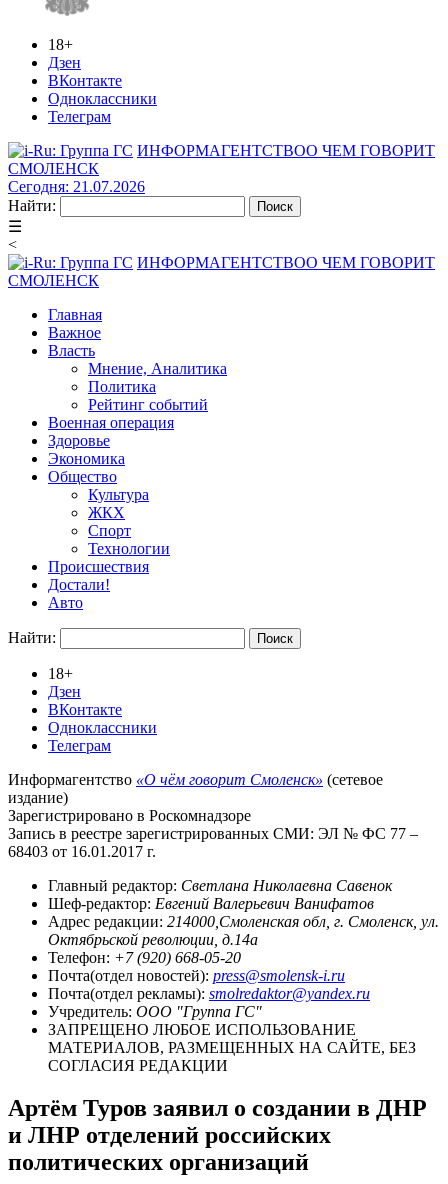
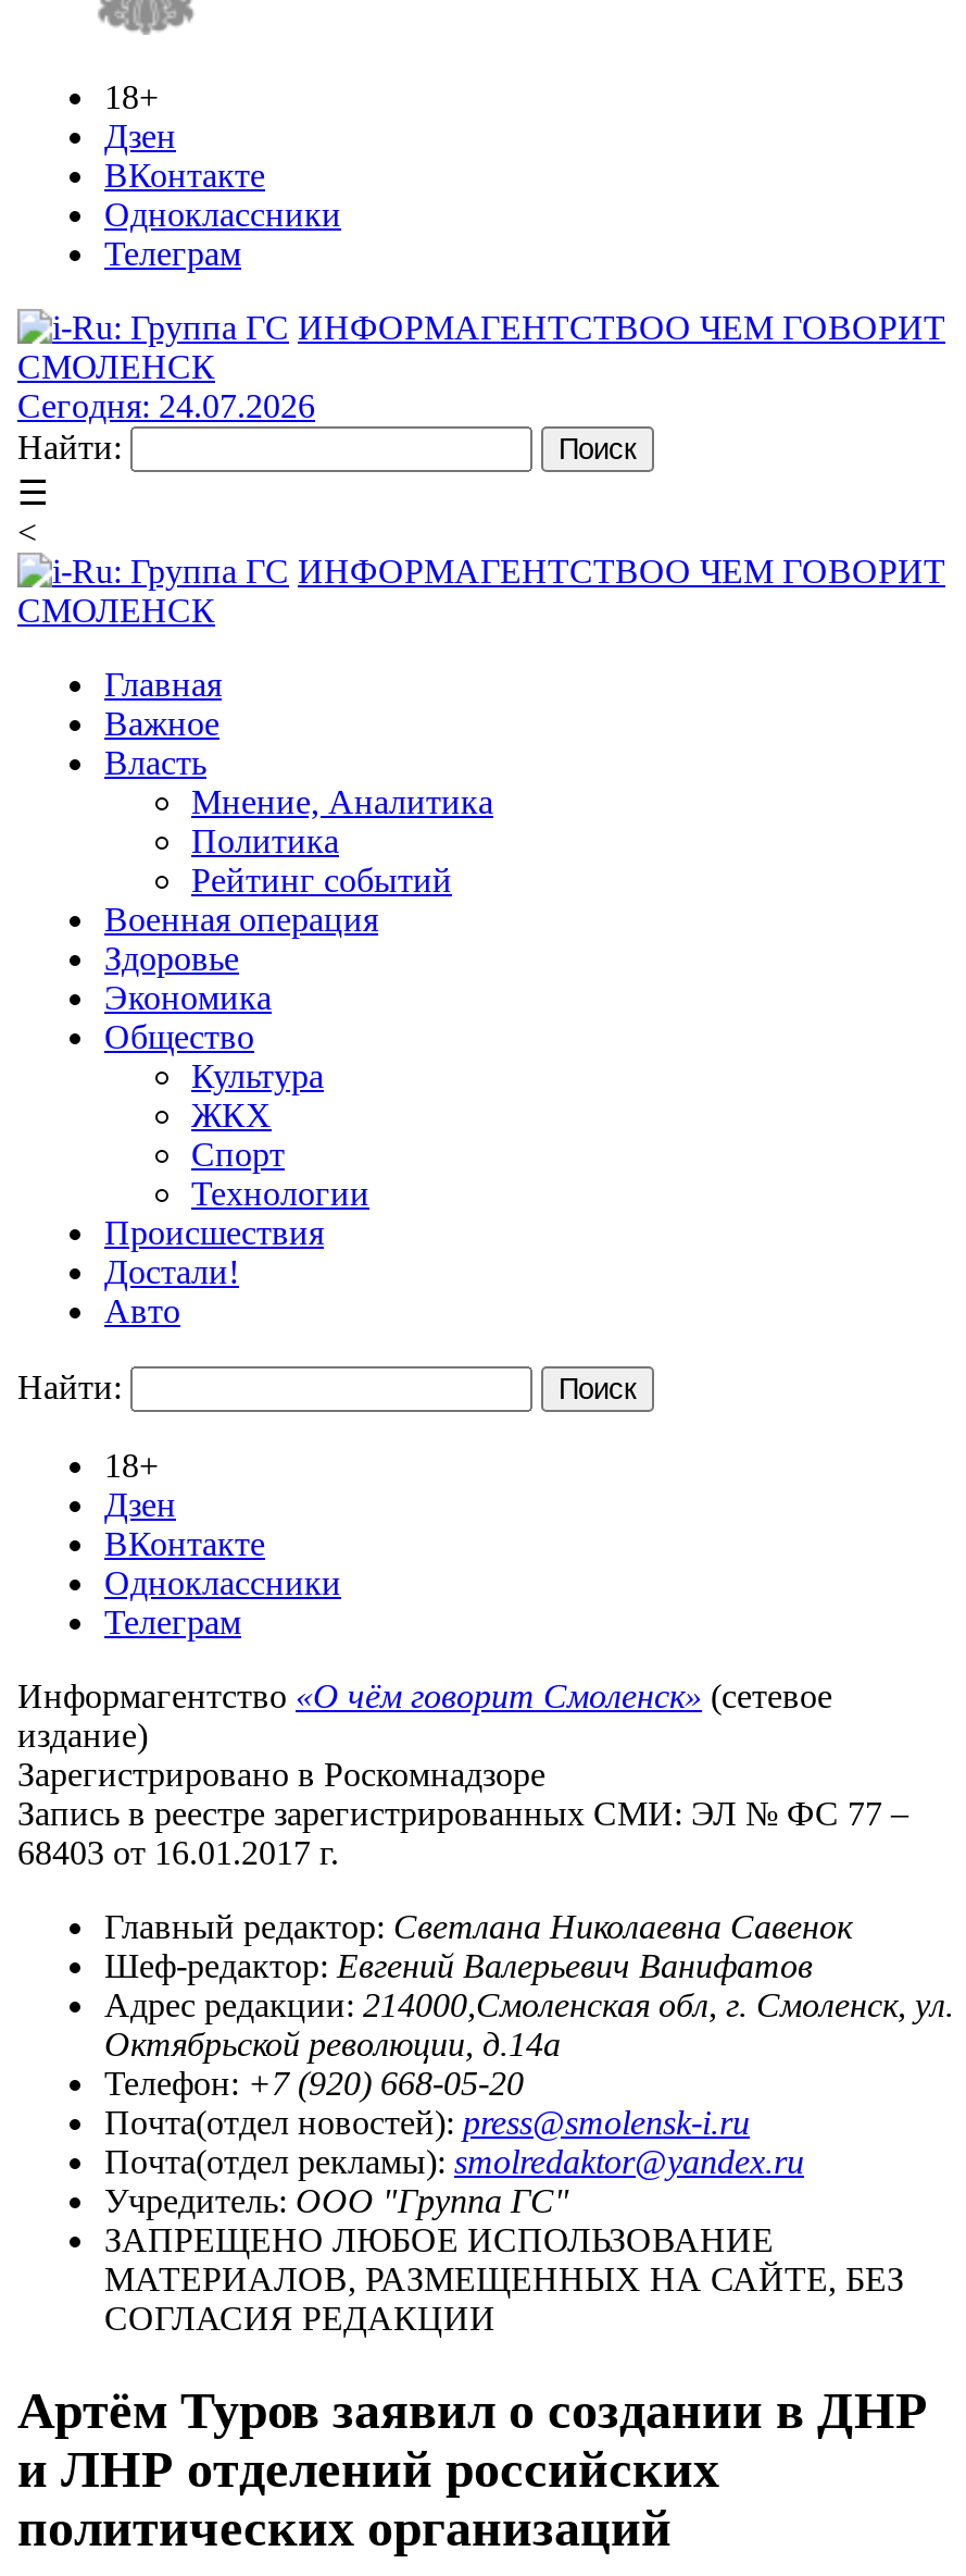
[8,178,145,195] Сегодня: 21.07.2026 -> [17,387,315,424] Сегодня: 24.07.2026

